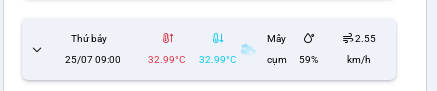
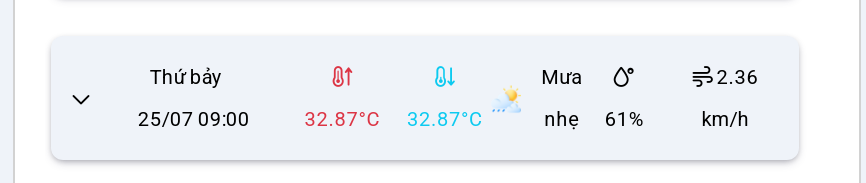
[267,33,286,44] Mây -> [541,67,581,89] Mưa
[353,33,376,44] 2.55 -> [712,67,758,89] 2.36
[148,54,237,65] 32.99°C | 32.99°C -> [305,109,483,131] 32.87°C | 32.87°C
[267,54,318,65] cụm | 59% -> [544,109,643,131] nhẹ | 61%

